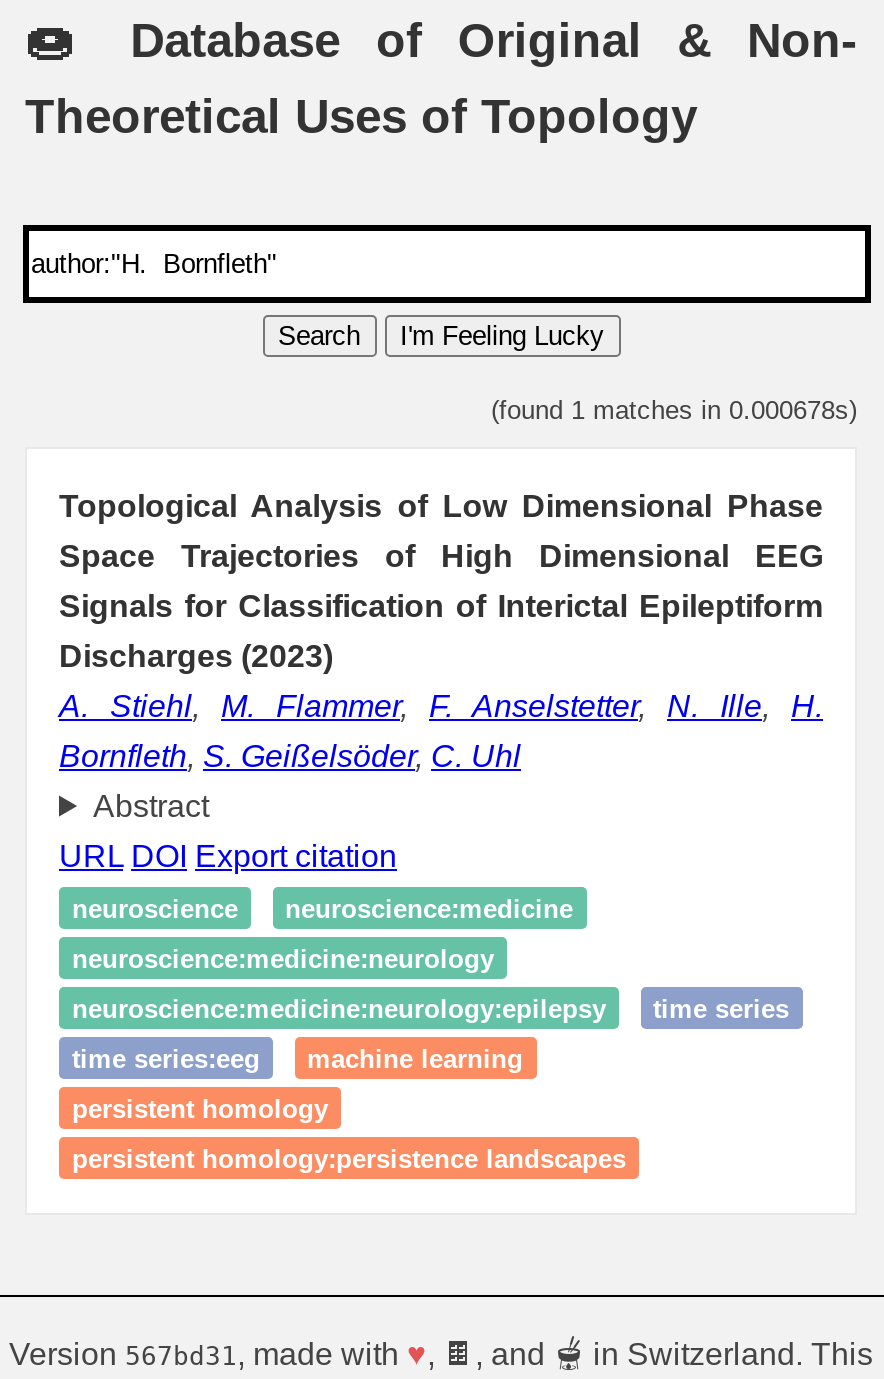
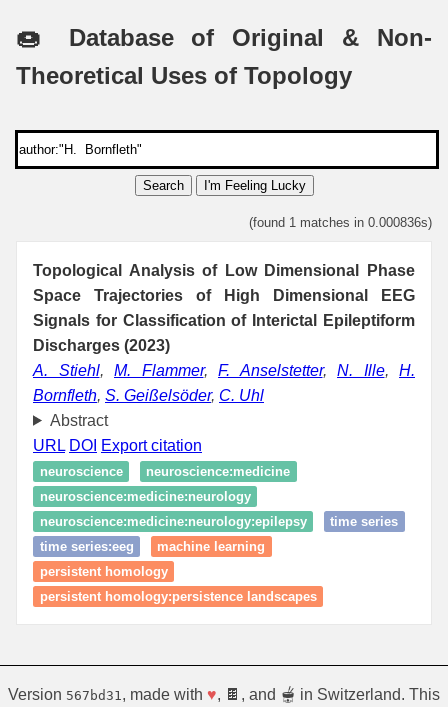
[491,395,857,425] (found 1 matches in 0.000678s) -> [249,215,432,230] (found 1 matches in 0.000836s)

